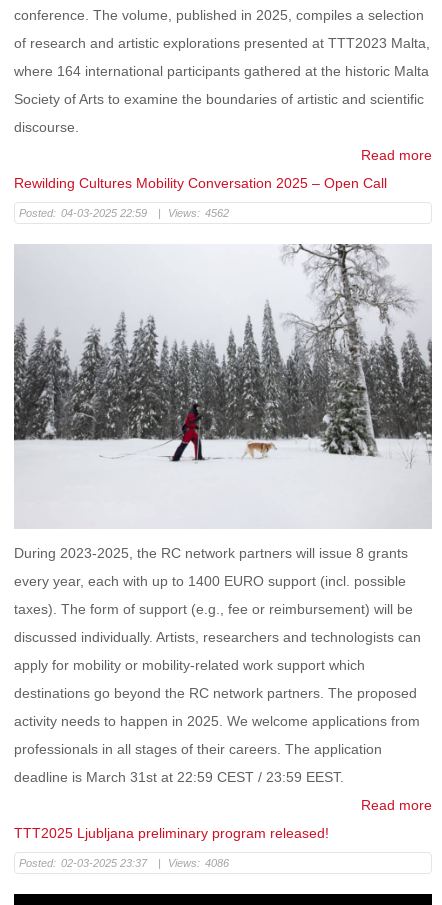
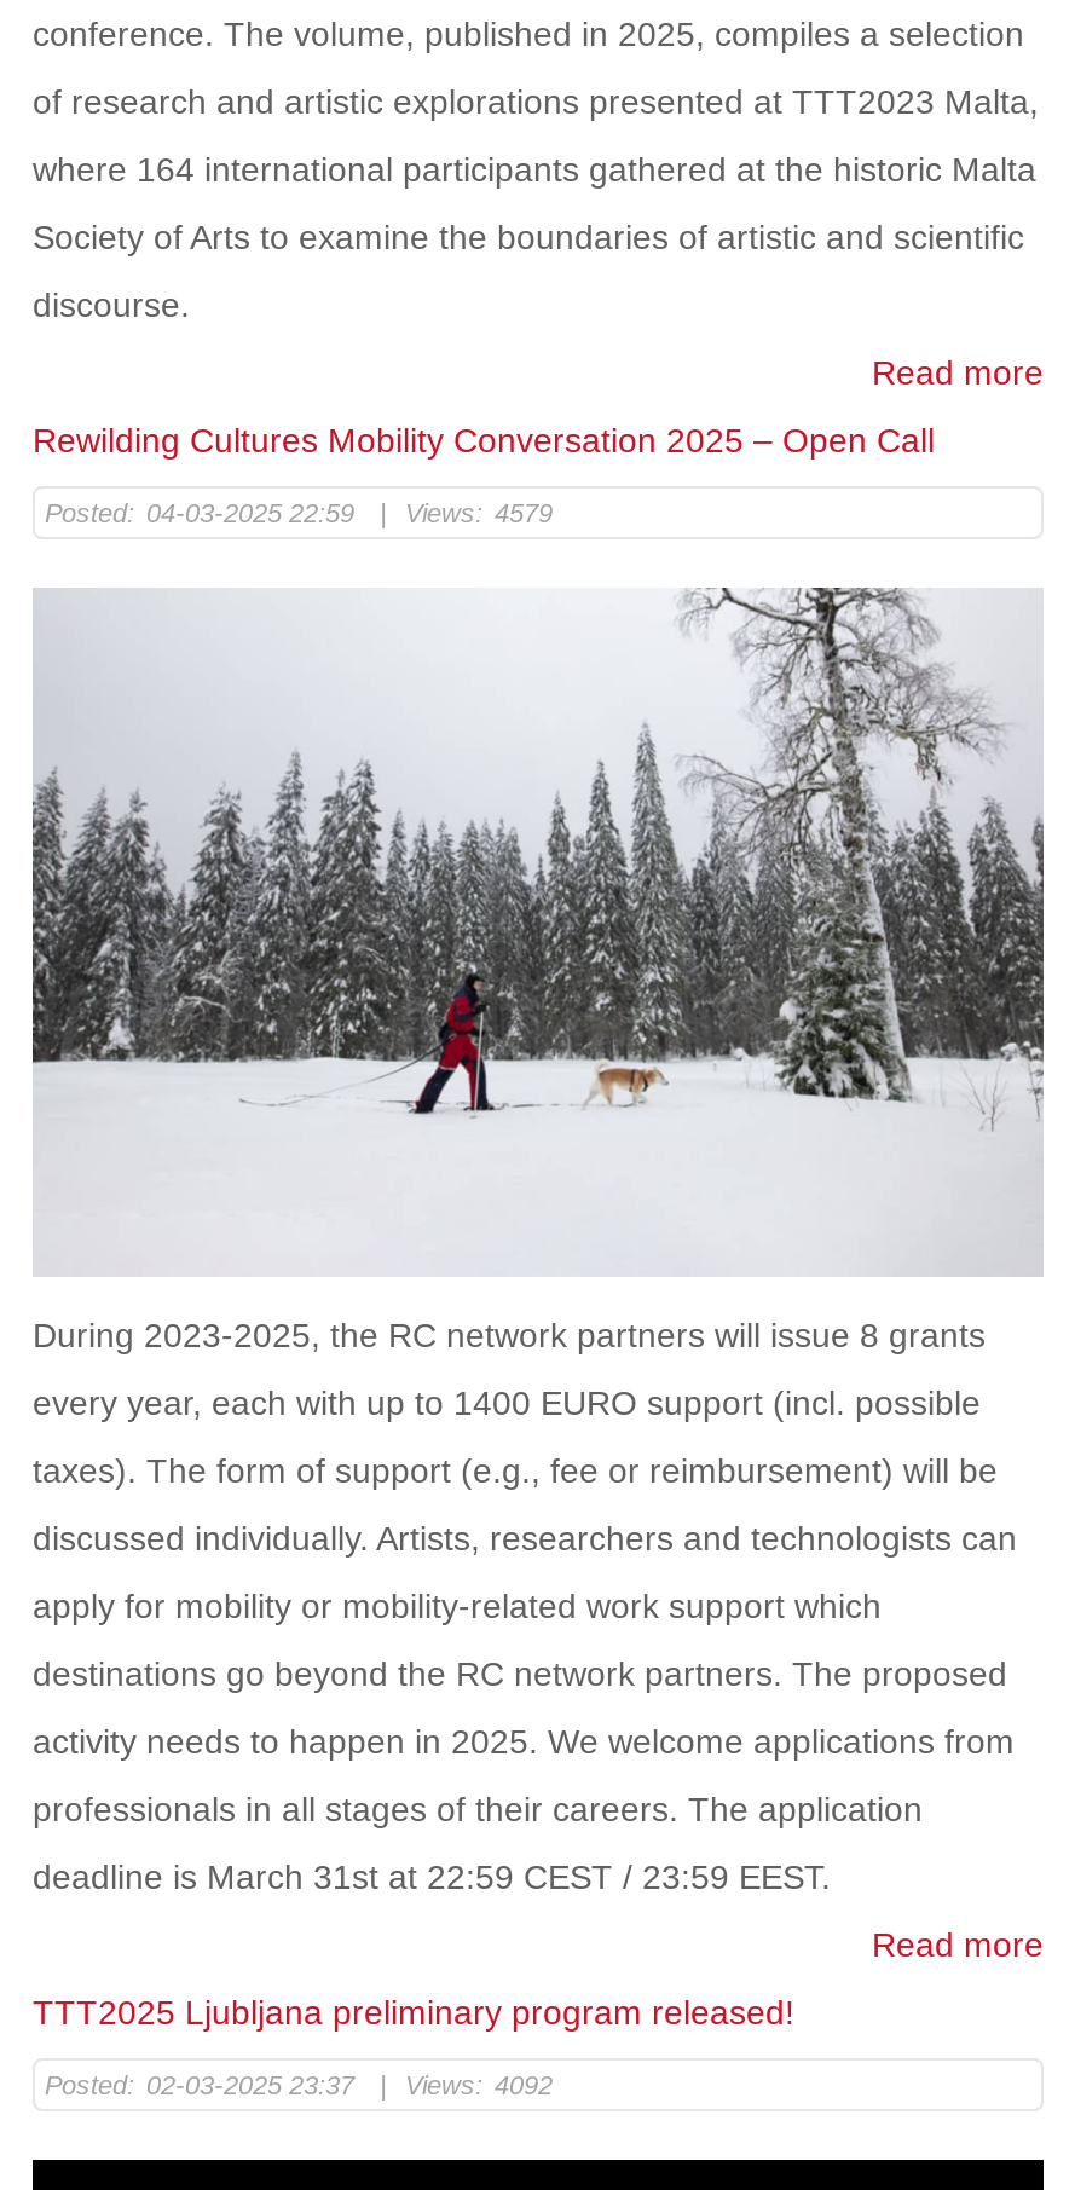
[168,207,229,219] Views: 4562 -> [405,498,553,527] Views: 4579
[168,857,229,869] Views: 4086 -> [405,2071,553,2101] Views: 4092

